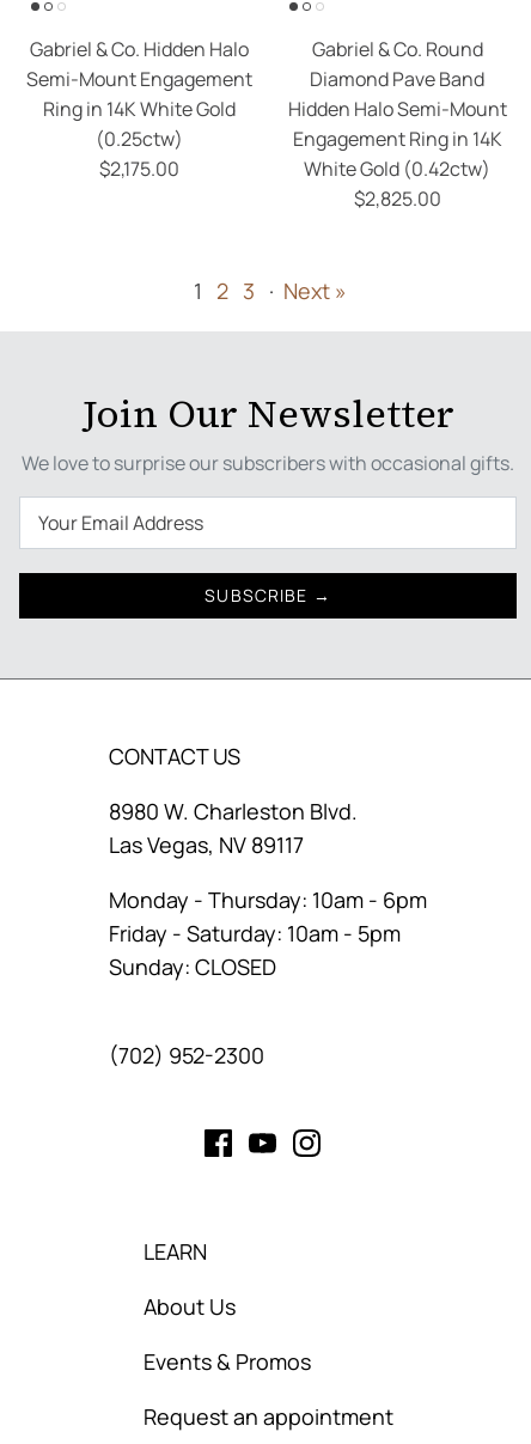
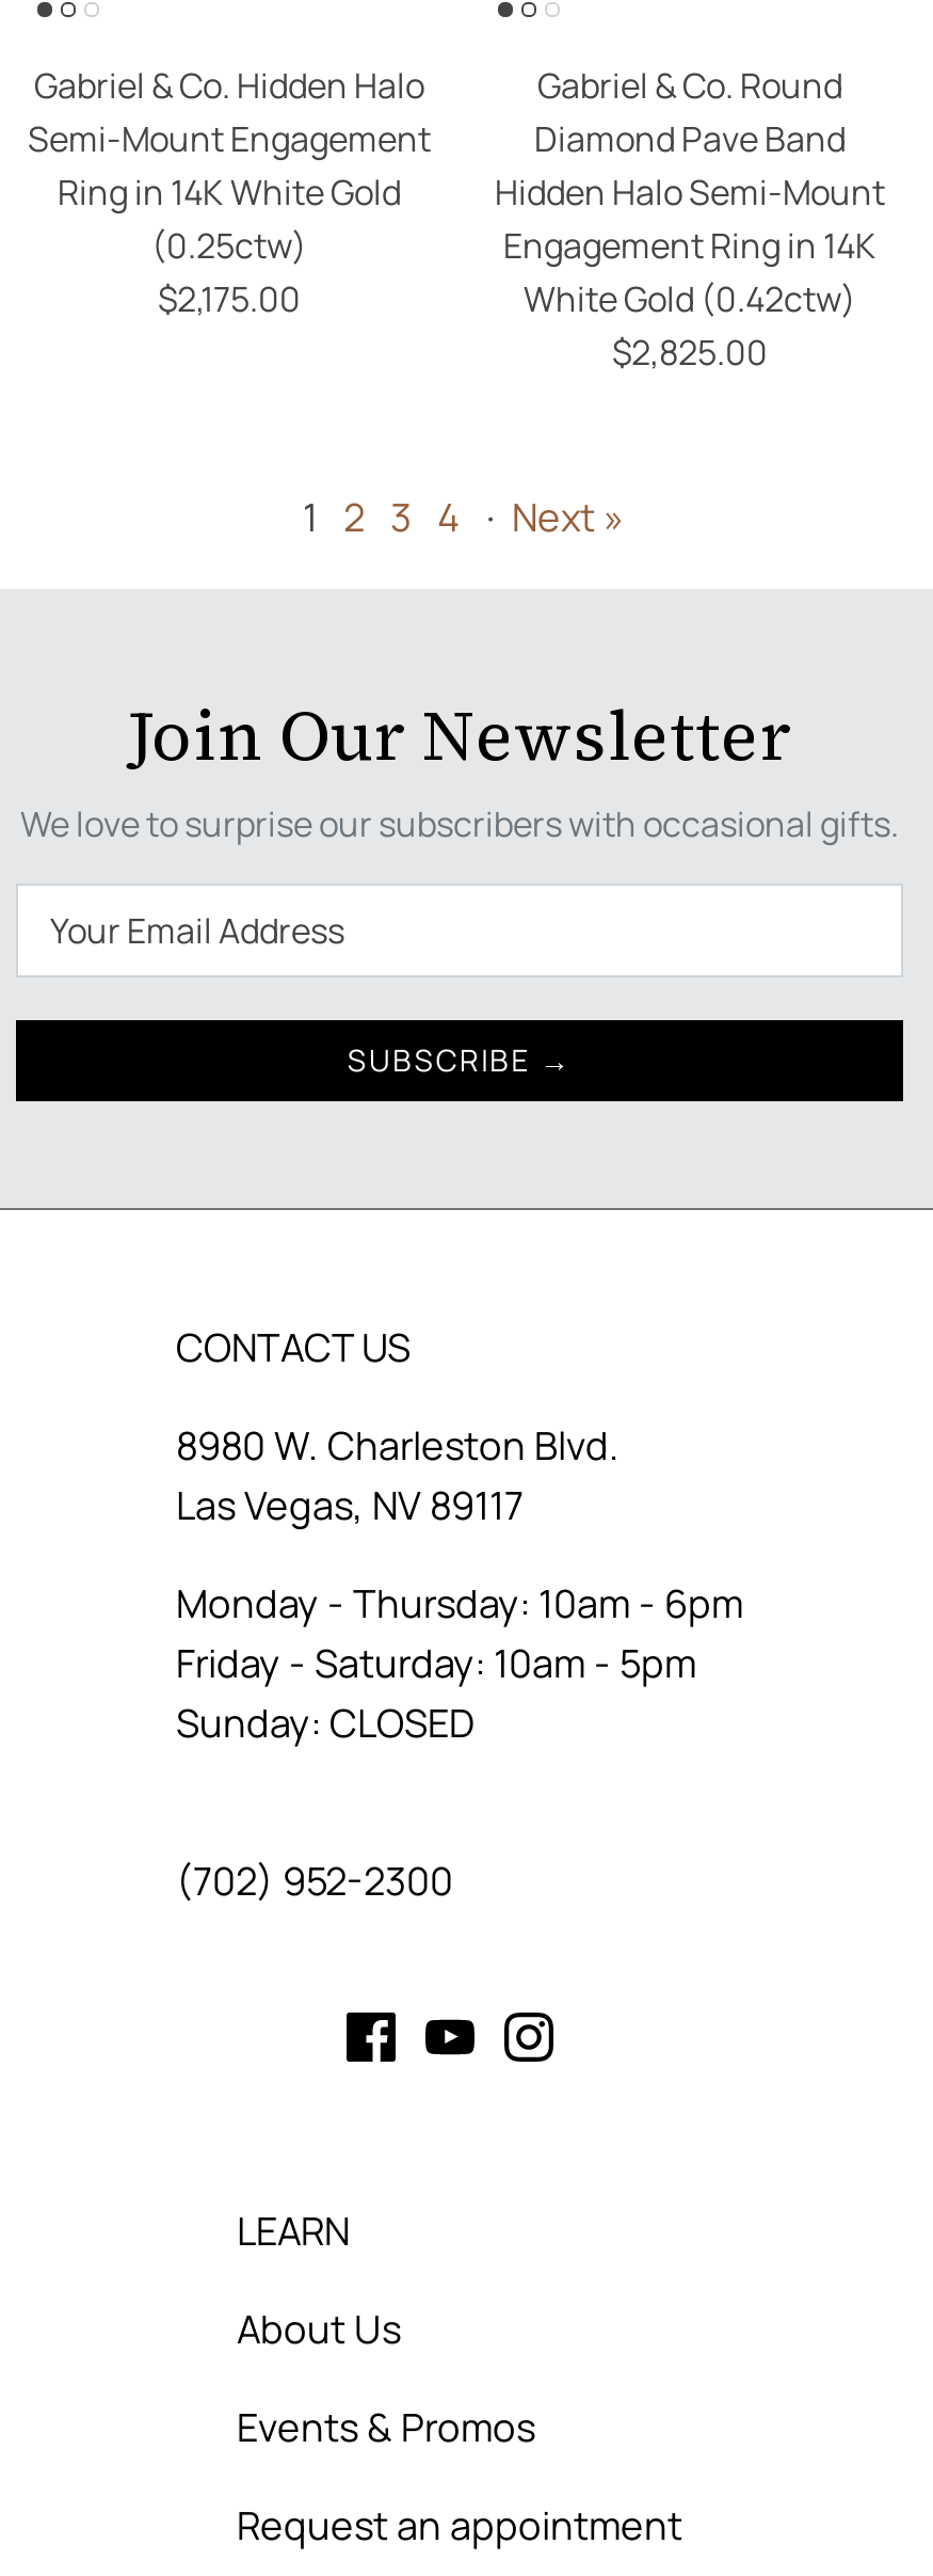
[194,277,347,305] 1 2 3 · Next » -> [303,492,625,543] 1 2 3 4 · Next »

